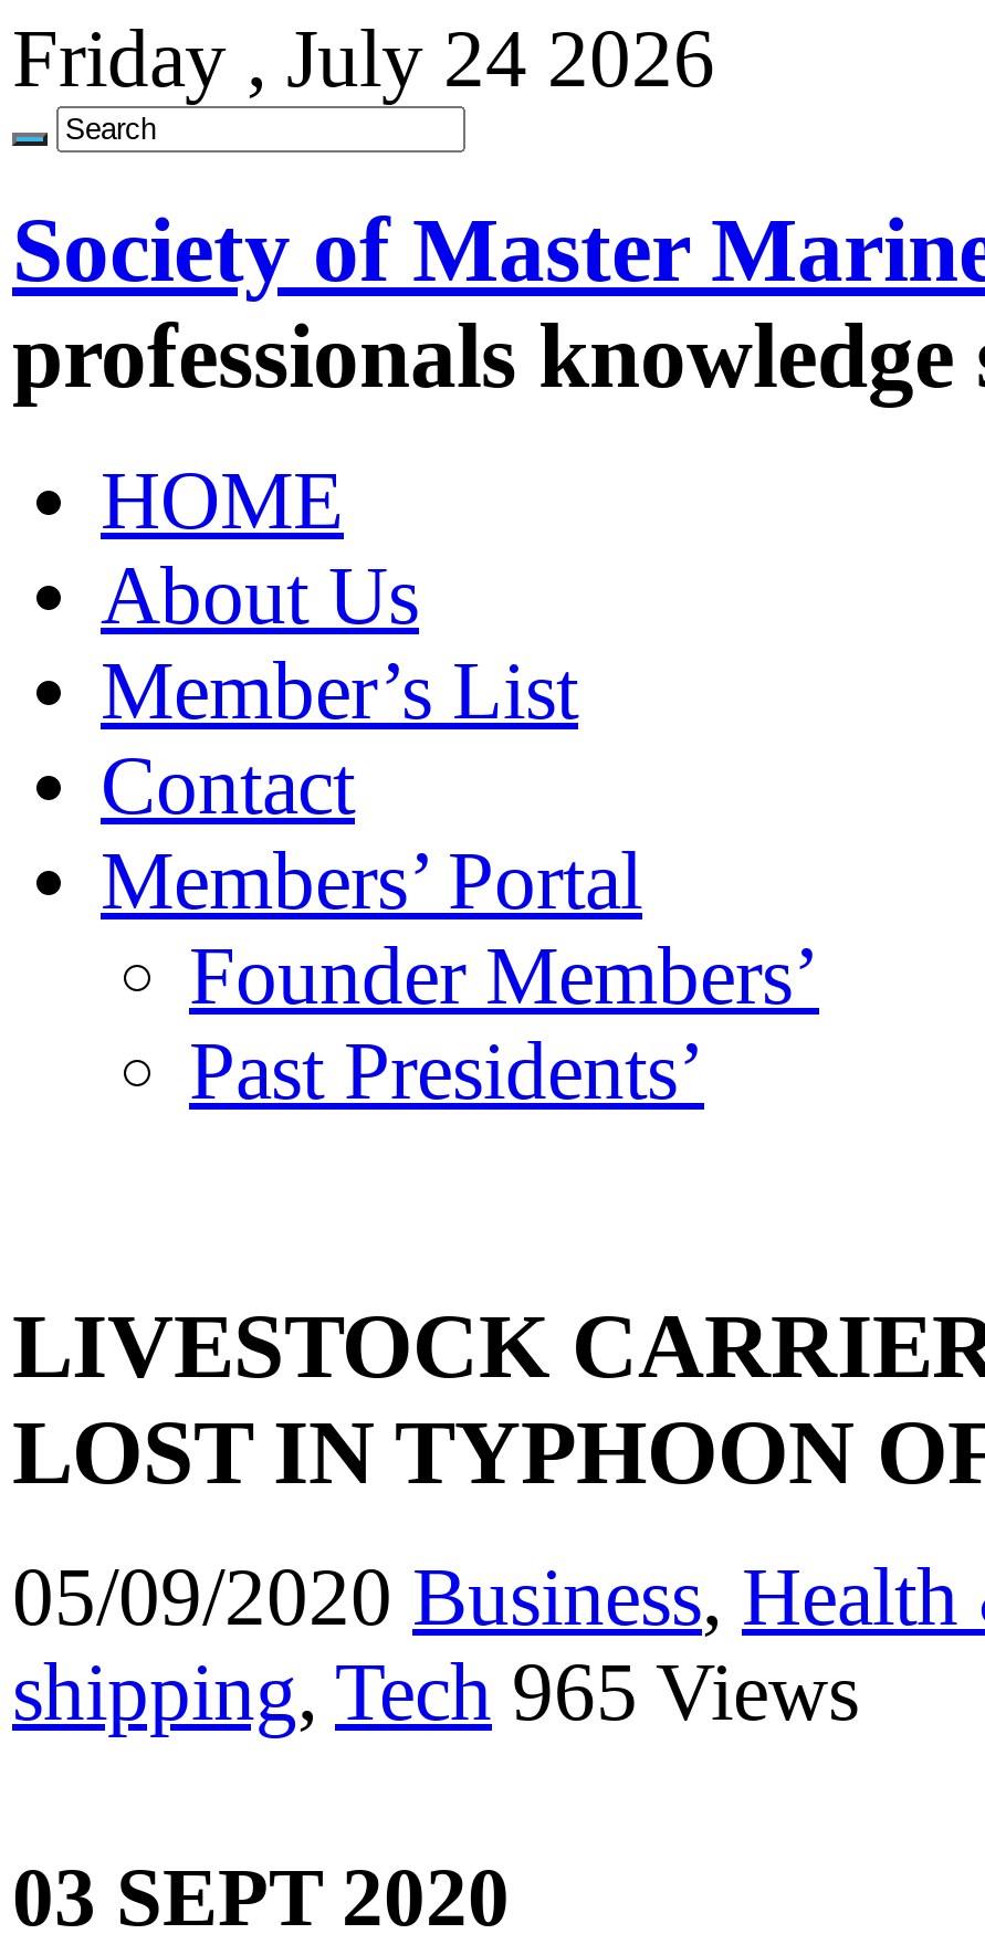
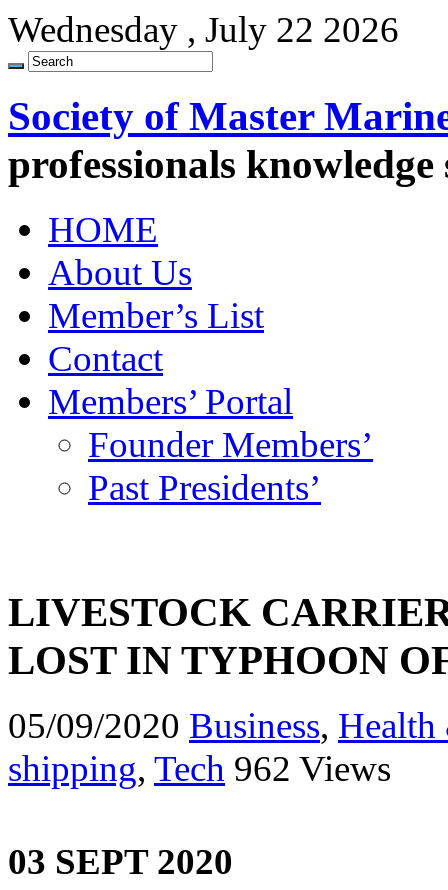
[12,13,715,104] Friday , July 24 2026 -> [8,9,399,50] Wednesday , July 22 2026
[12,1646,859,1736] shipping, Tech 965 Views -> [8,748,391,789] shipping, Tech 962 Views

